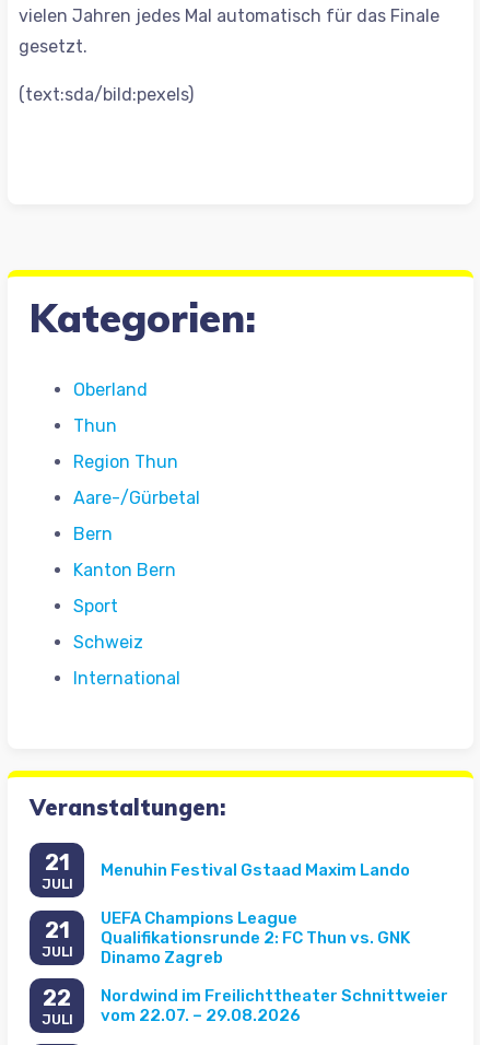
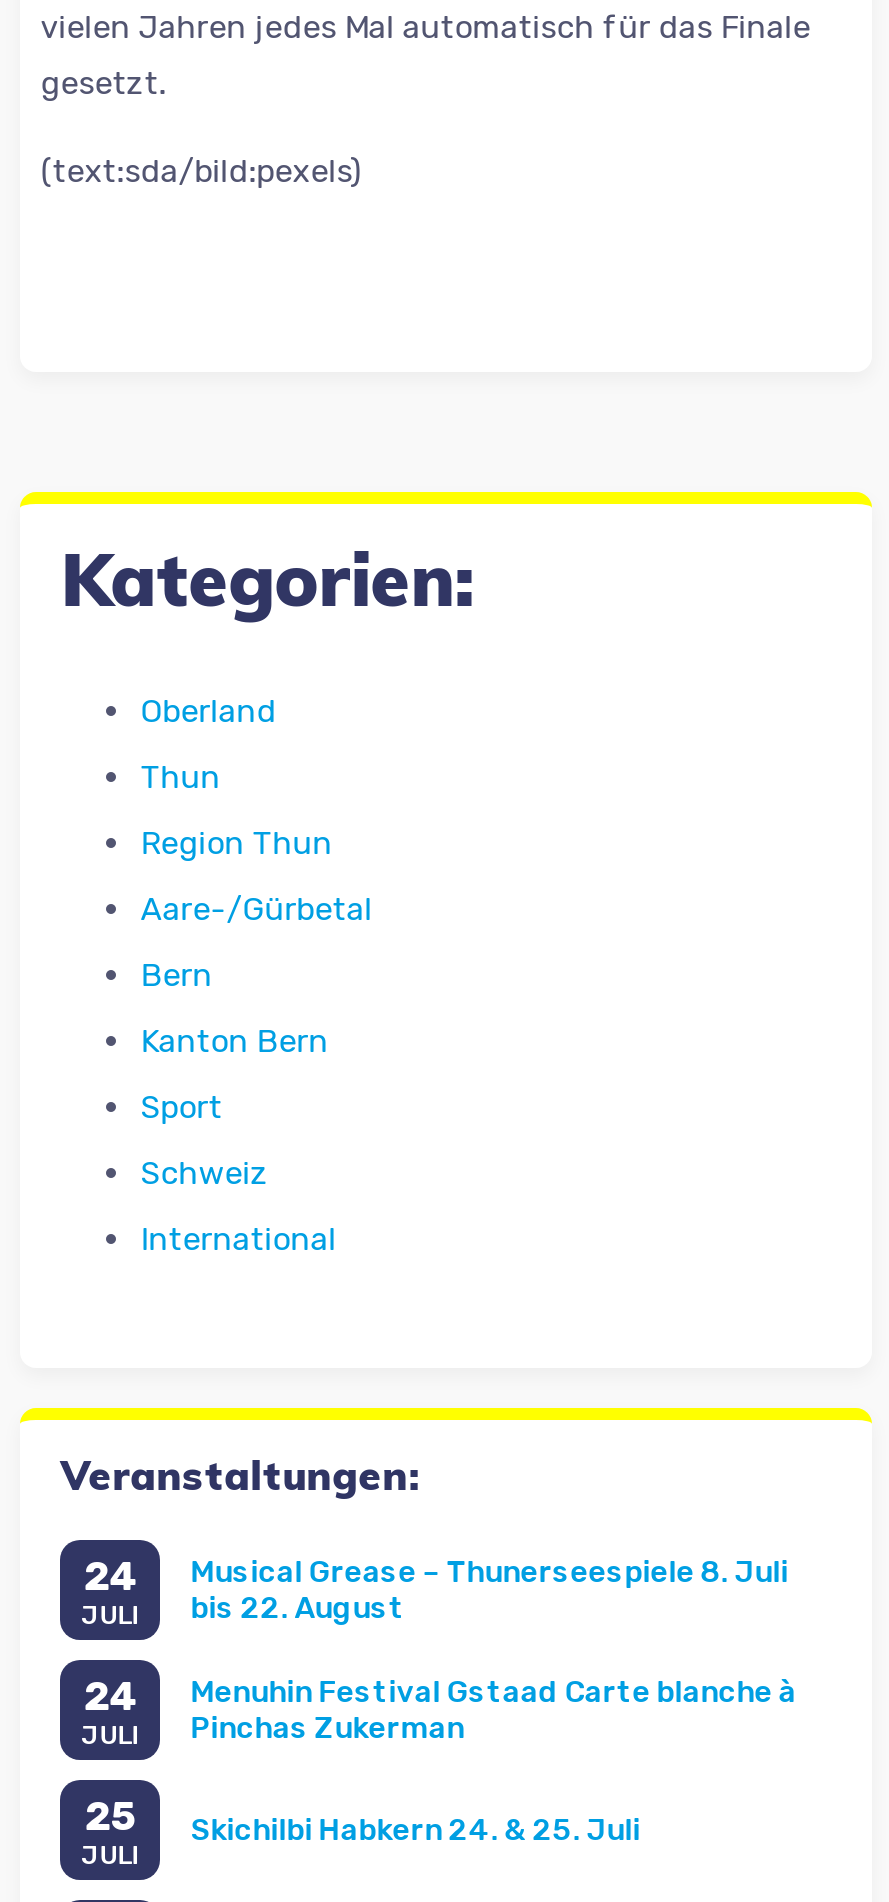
[45,849,70,875] 21 -> [83,1552,137,1600] 24
[101,861,410,880] Menuhin Festival Gstaad Maxim Lando -> [190,1555,788,1627] Musical Grease – Thunerseespiele 8. Juli | bis 22. August
[101,909,410,968] UEFA Champions League | Qualifikationsrunde 2: FC Thun vs. GNK | Dinamo Zagreb -> [190,1675,796,1747] Menuhin Festival Gstaad Carte blanche à | Pinchas Zukerman
[45,917,70,943] 21 -> [83,1672,137,1720] 24
[43,985,71,1011] 22 -> [84,1792,136,1840] 25
[101,986,449,1026] Nordwind im Freilichttheater Schnittweier | vom 22.07. – 29.08.2026 -> [190,1813,640,1849] Skichilbi Habkern 24. & 25. Juli

